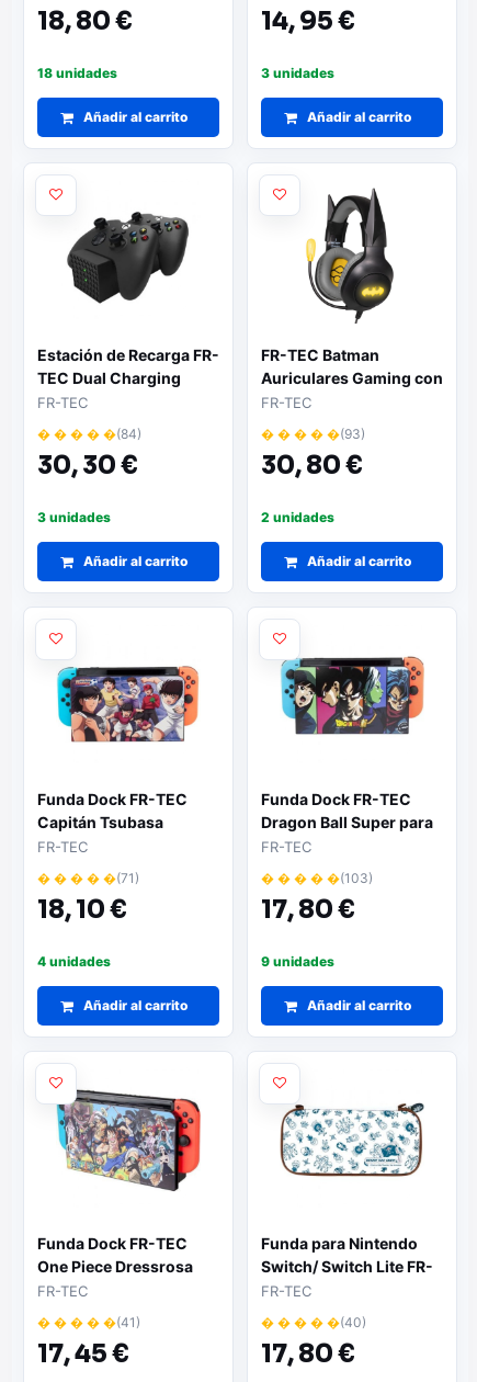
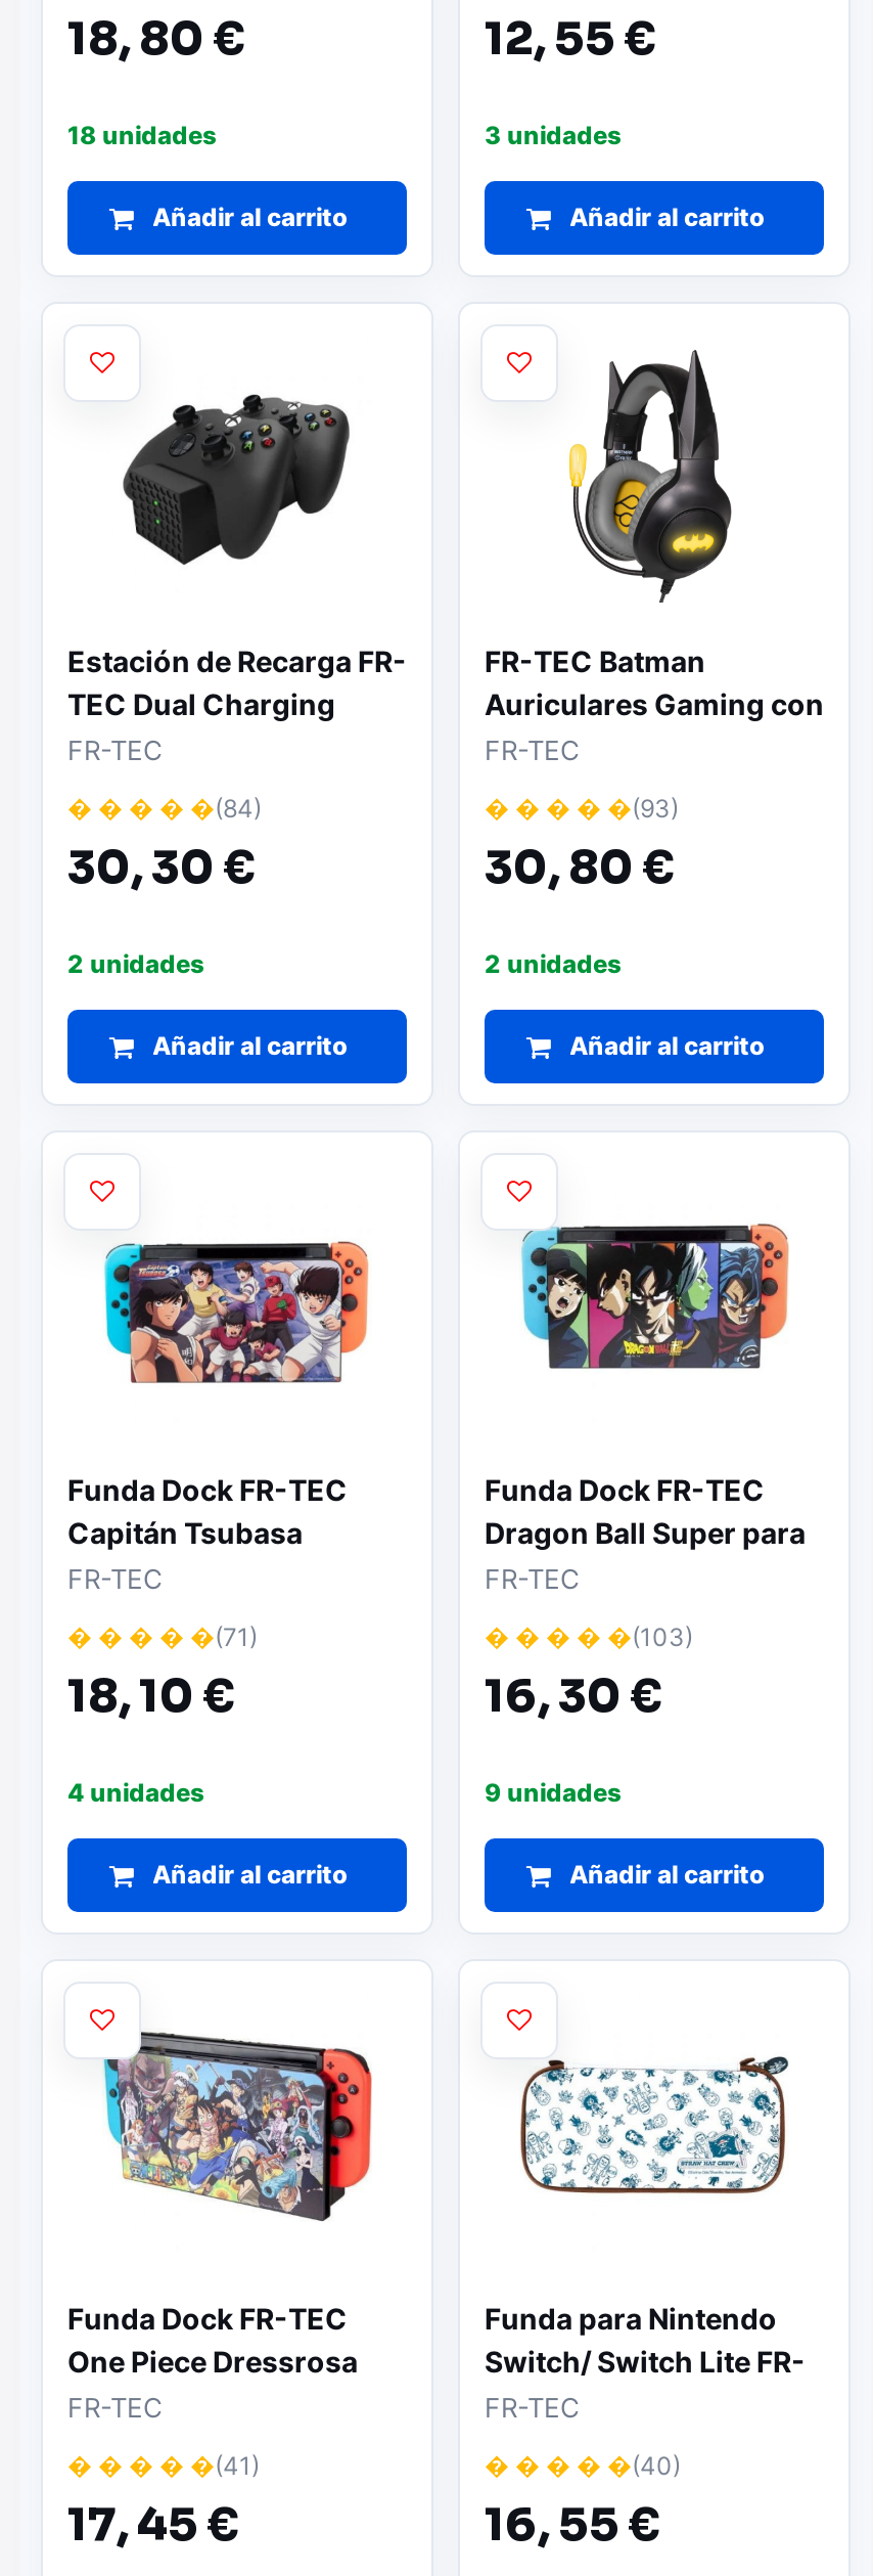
[261,7,355,36] 14, 95 € -> [485,11,656,66] 12, 55 €
[37,509,111,525] 3 unidades -> [67,948,204,979] 2 unidades
[261,895,355,925] 17, 80 € -> [485,1669,662,1724] 16, 30 €
[261,1339,355,1369] 17, 80 € -> [485,2497,660,2552] 16, 55 €

